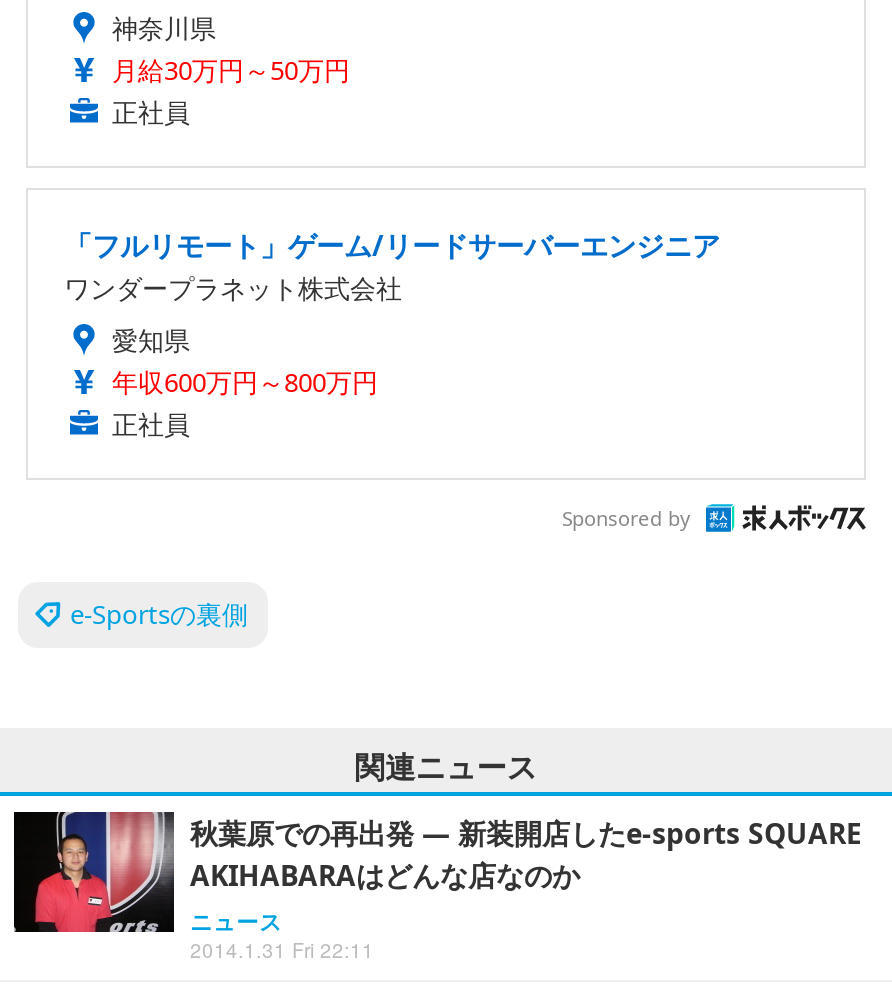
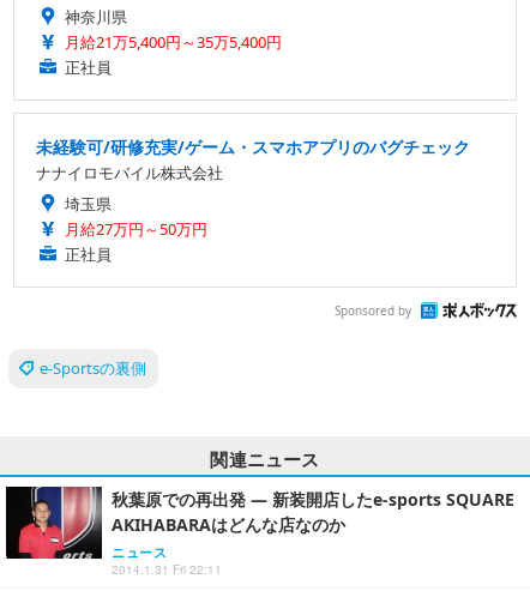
[112,52,350,88] 月給30万円～50万円 -> [65,31,282,53] 月給21万5,400円～35万5,400円
[64,226,720,400] 「フルリモート」ゲーム/リードサーバーエンジニア | ワンダープラネット株式会社 | 愛知県 | 年収600万円～800万円 -> [36,135,470,240] 未経験可/研修充実/ゲーム・スマホアプリのバグチェック | ナナイロモバイル株式会社 | 埼玉県 | 月給27万円～50万円

